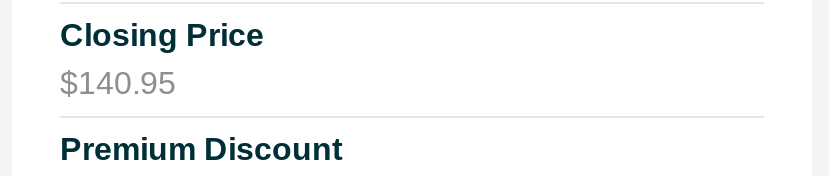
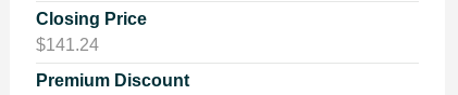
[60,66,176,100] $140.95 -> [36,36,99,54] $141.24

